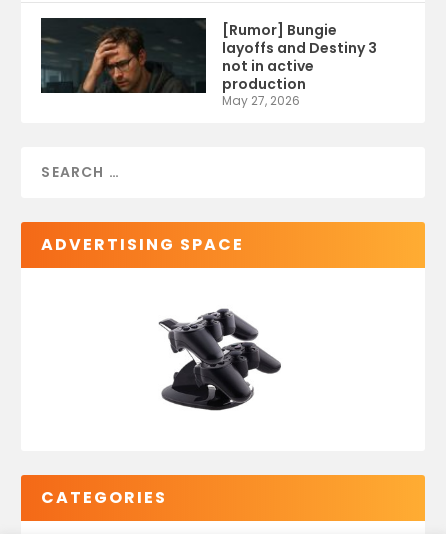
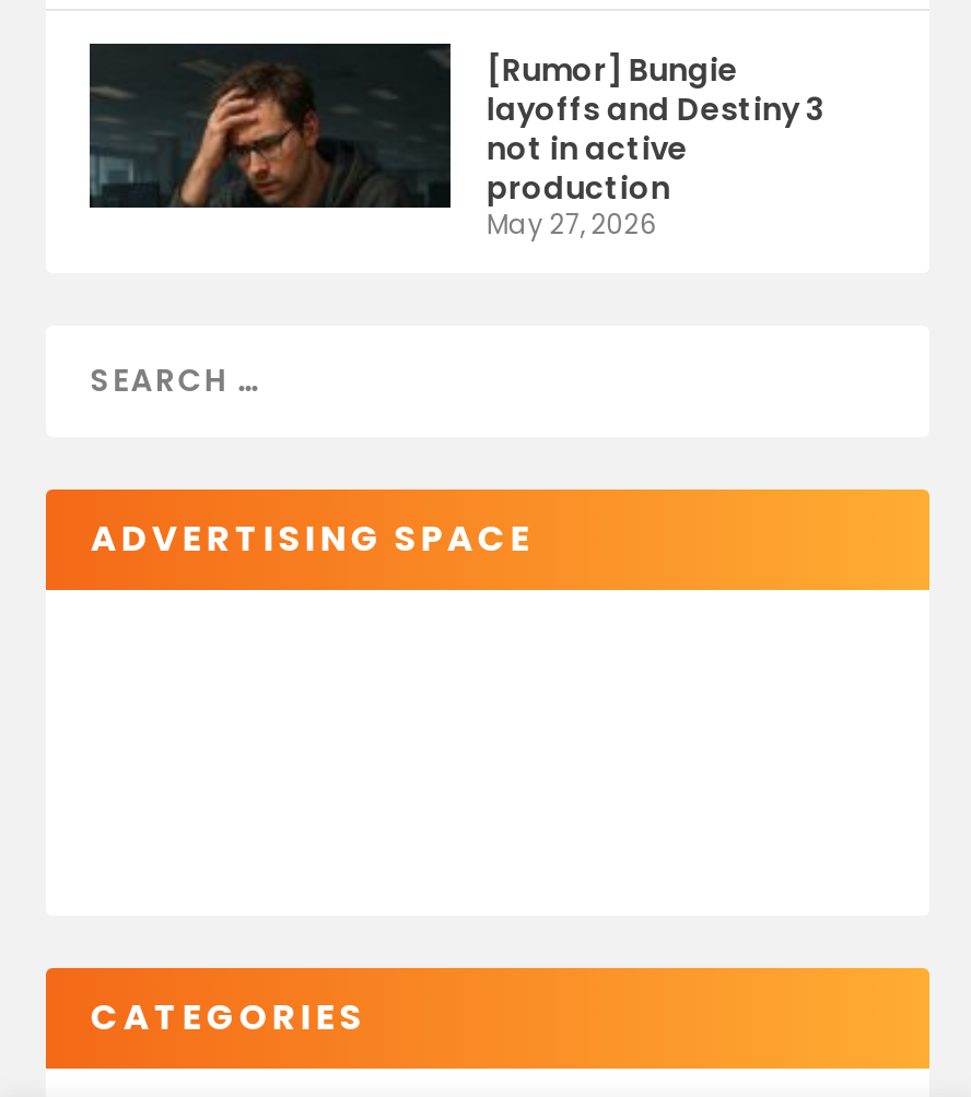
[158,308,282,411] [image] -> none

